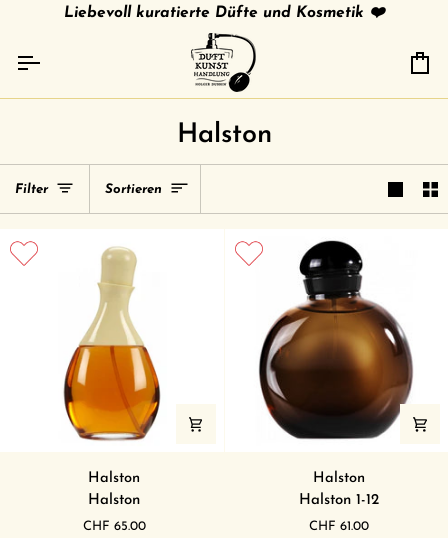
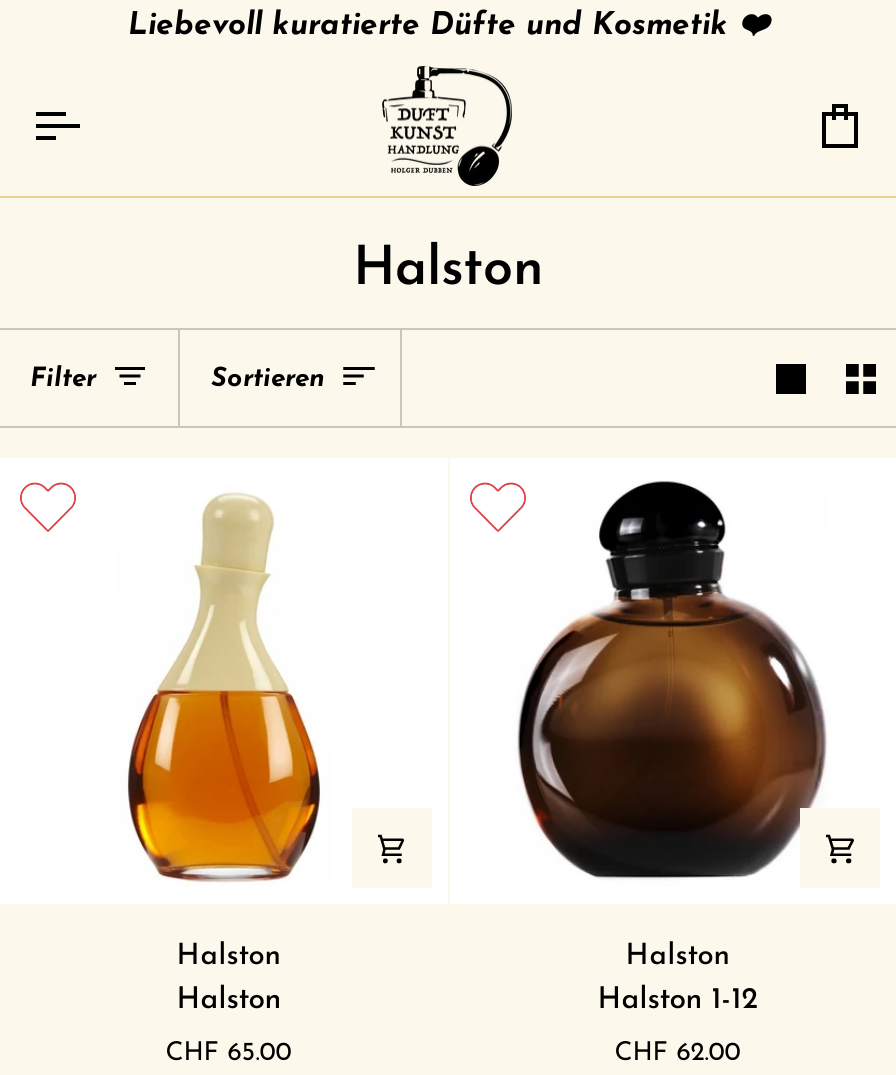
[309,520,369,533] CHF 61.00 -> [614,1041,740,1067] CHF 62.00

